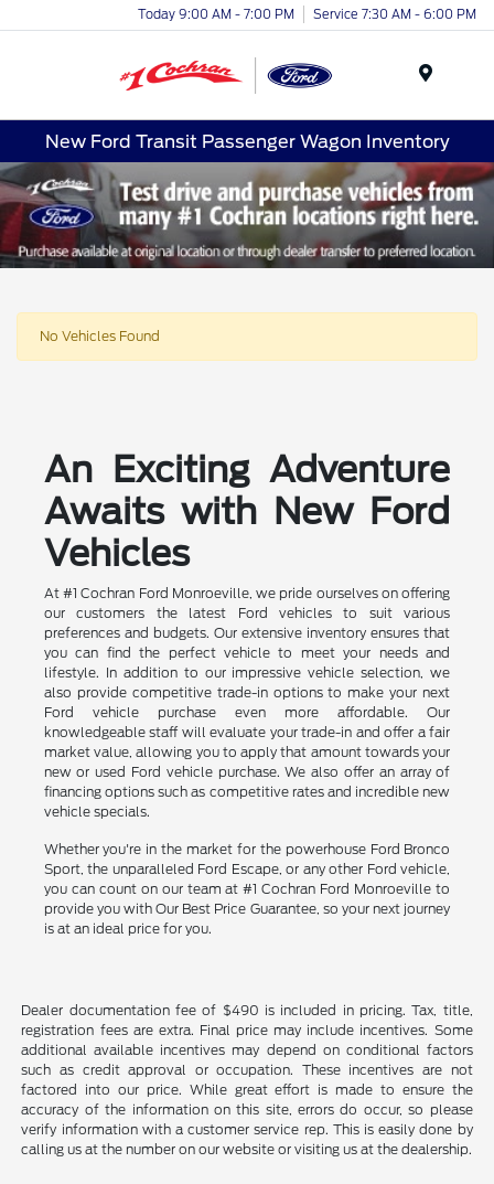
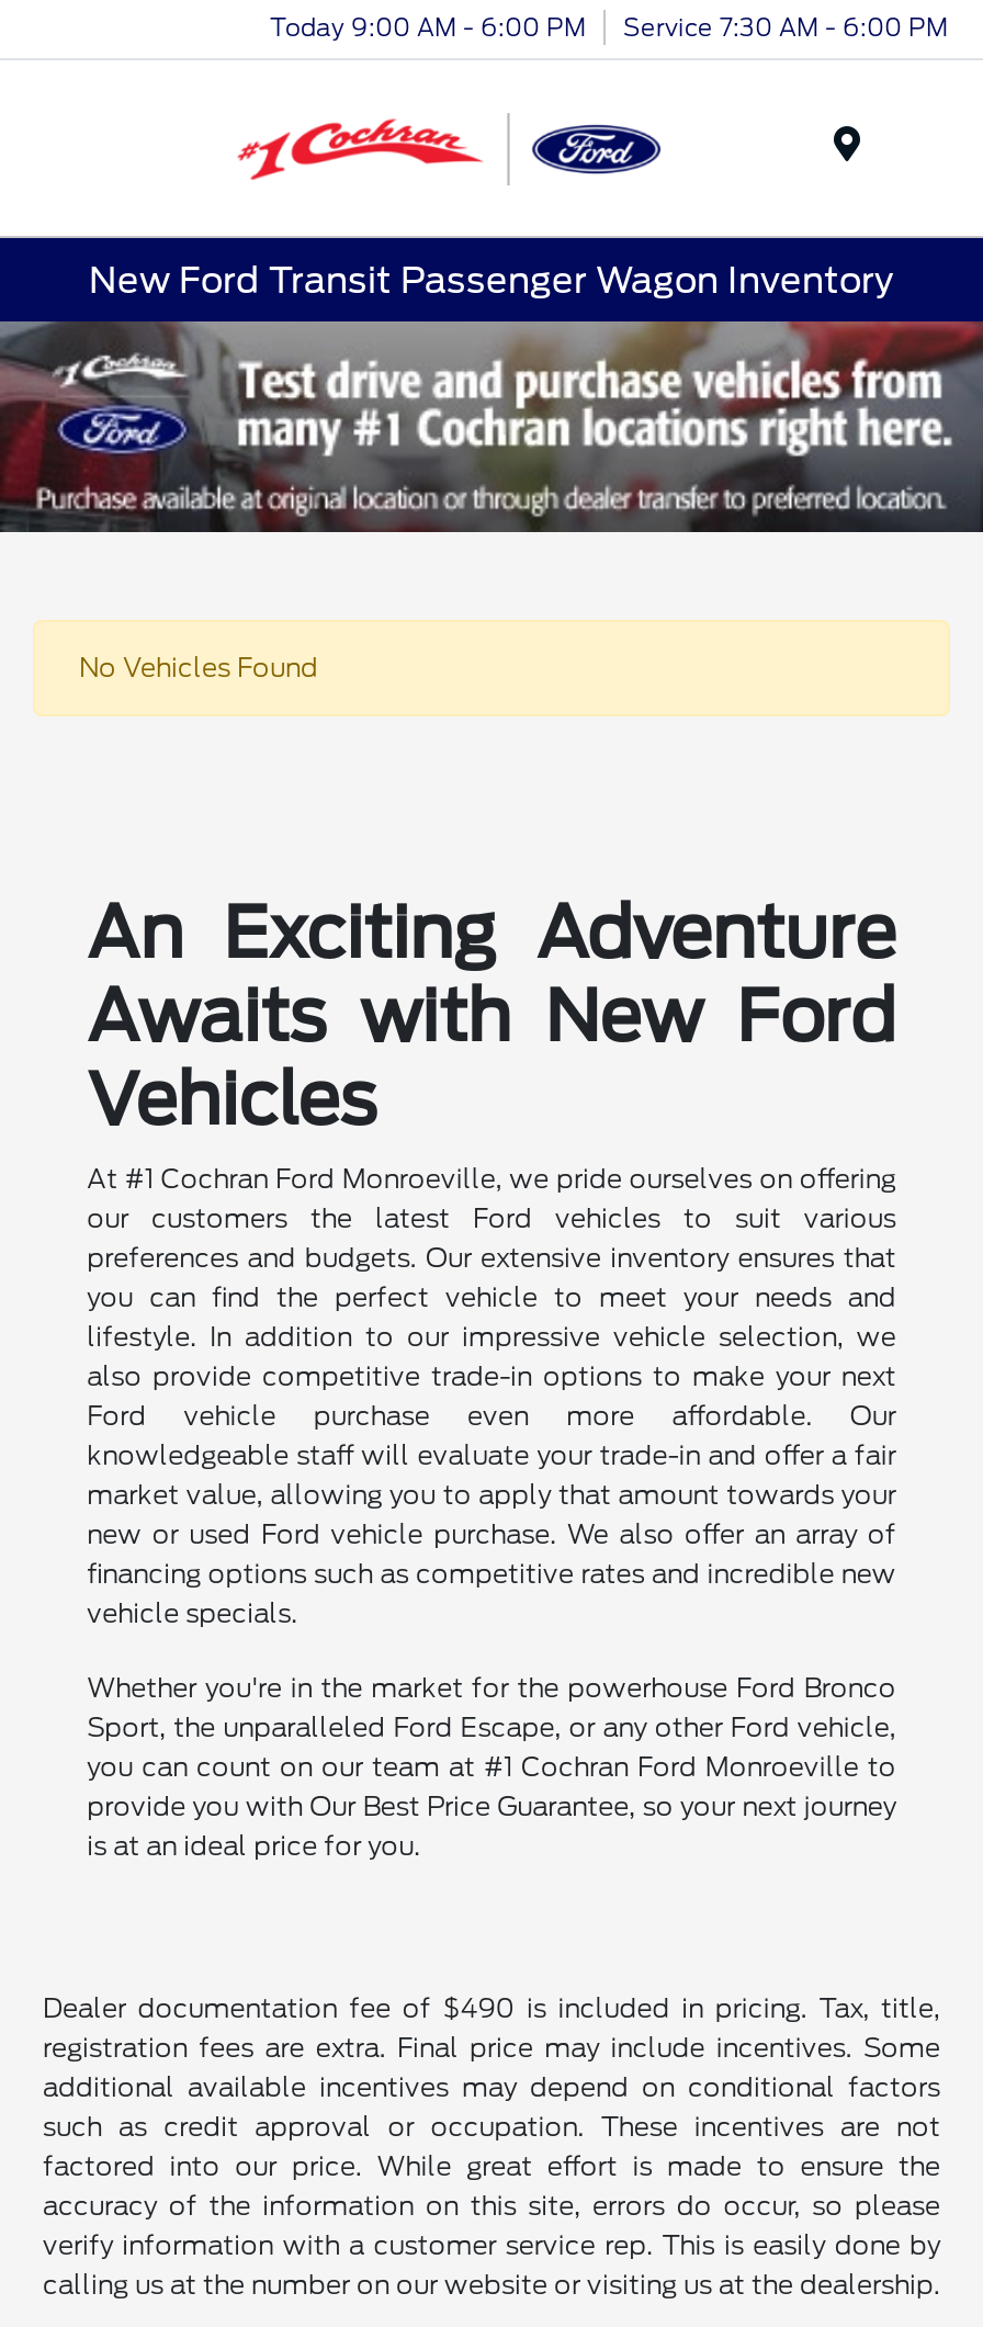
[138,6,476,22] Today 9:00 AM - 7:00 PM Service 7:30 AM - 6:00 PM -> [270,11,948,42] Today 9:00 AM - 6:00 PM Service 7:30 AM - 6:00 PM

